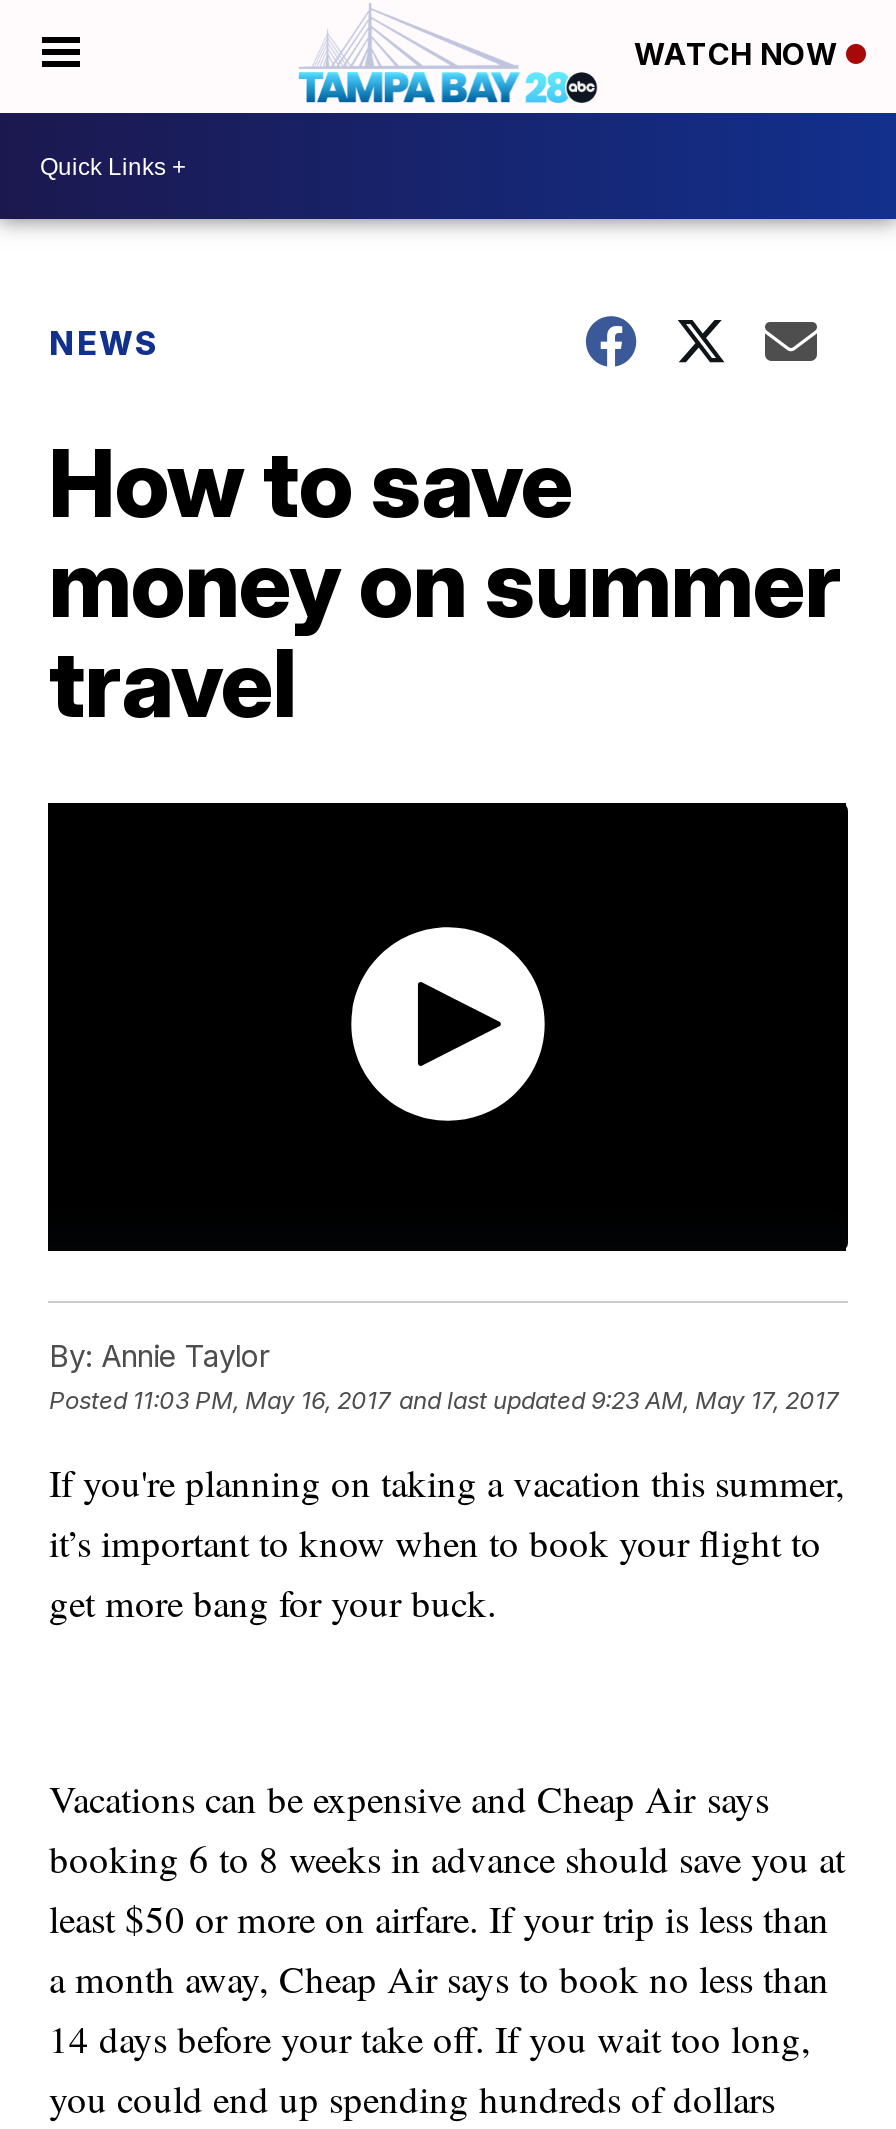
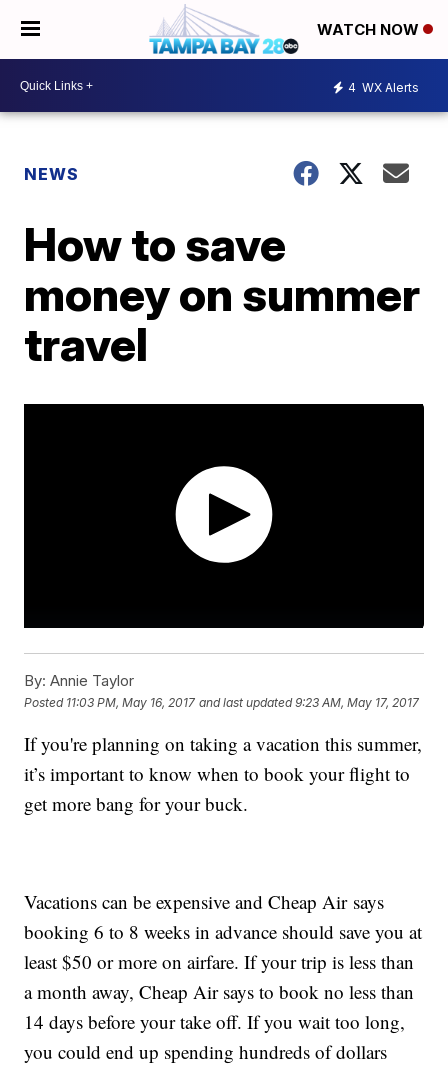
none -> [348,79,419,94] 4 WX Alerts

